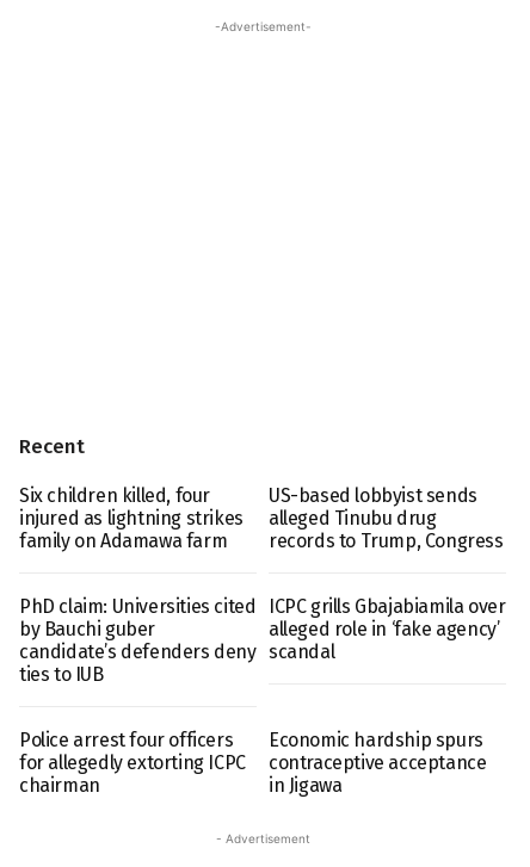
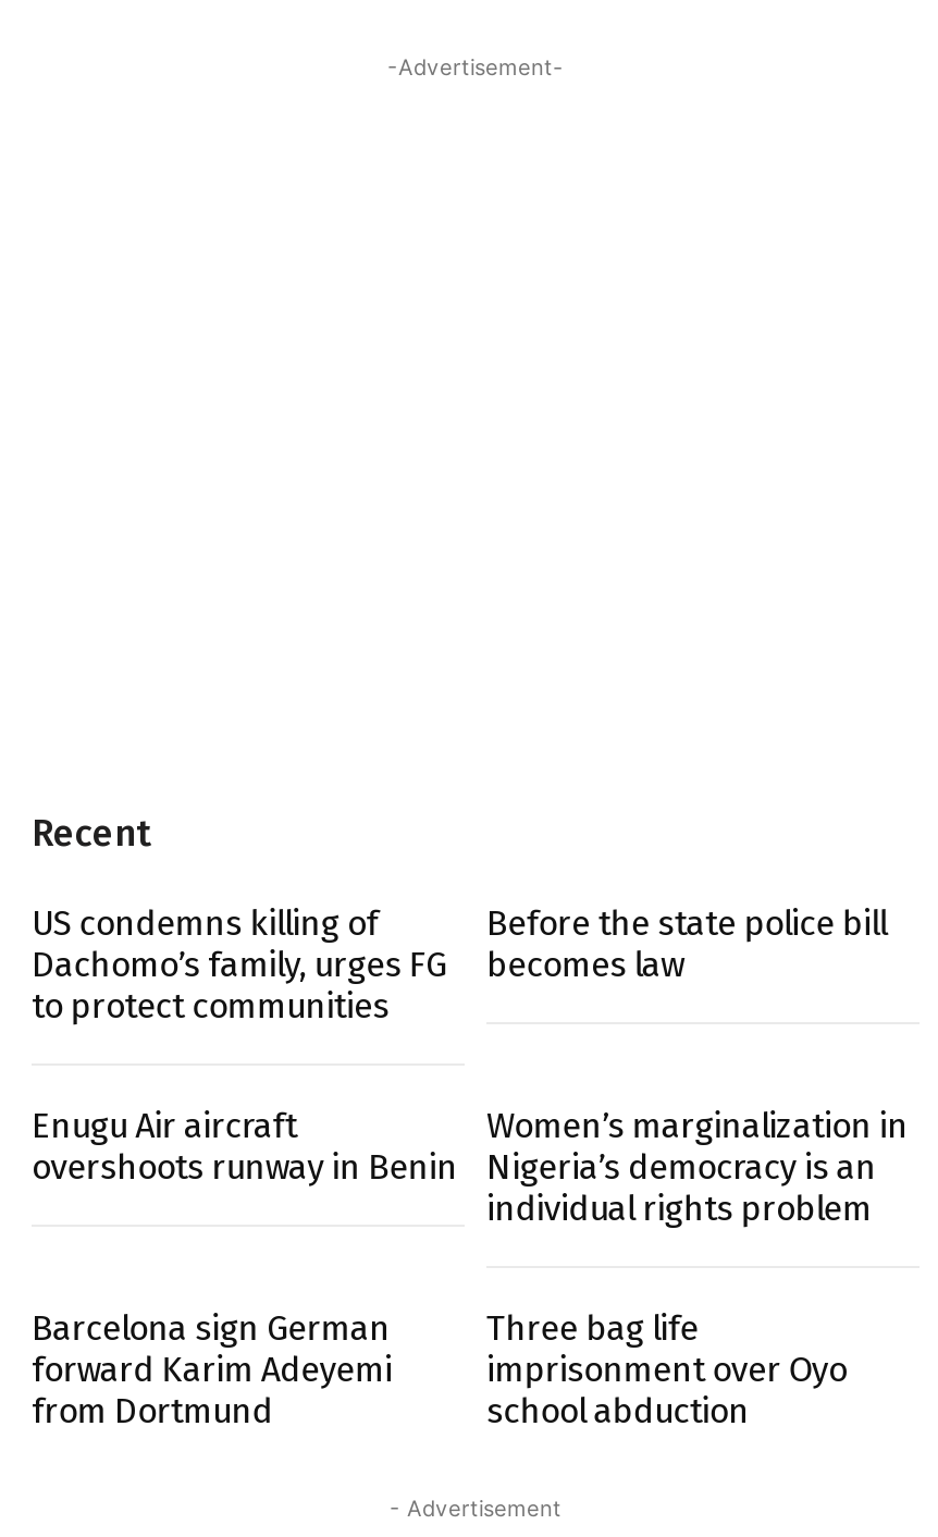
[19,484,243,552] Six children killed, four | injured as lightning strikes | family on Adamawa farm -> [32,902,446,1026] US condemns killing of | Dachomo’s family, urges FG | to protect communities
[269,484,503,552] US-based lobbyist sends | alleged Tinubu drug | records to Trump, Congress -> [486,902,886,984] Before the state police bill | becomes law
[19,595,256,685] PhD claim: Universities cited | by Bauchi guber | candidate’s defenders deny | ties to IUB -> [32,1104,457,1187] Enugu Air aircraft | overshoots runway in Benin
[269,595,505,663] ICPC grills Gbajabiamila over | alleged role in ‘fake agency’ | scandal -> [486,1104,908,1228] Women’s marginalization in | Nigeria’s democracy is an | individual rights problem
[19,728,246,796] Police arrest four officers | for allegedly extorting ICPC | chairman -> [32,1307,392,1431] Barcelona sign German | forward Karim Adeyemi | from Dortmund
[269,728,486,796] Economic hardship spurs | contraceptive acceptance | in Jigawa -> [486,1307,847,1431] Three bag life | imprisonment over Oyo | school abduction

